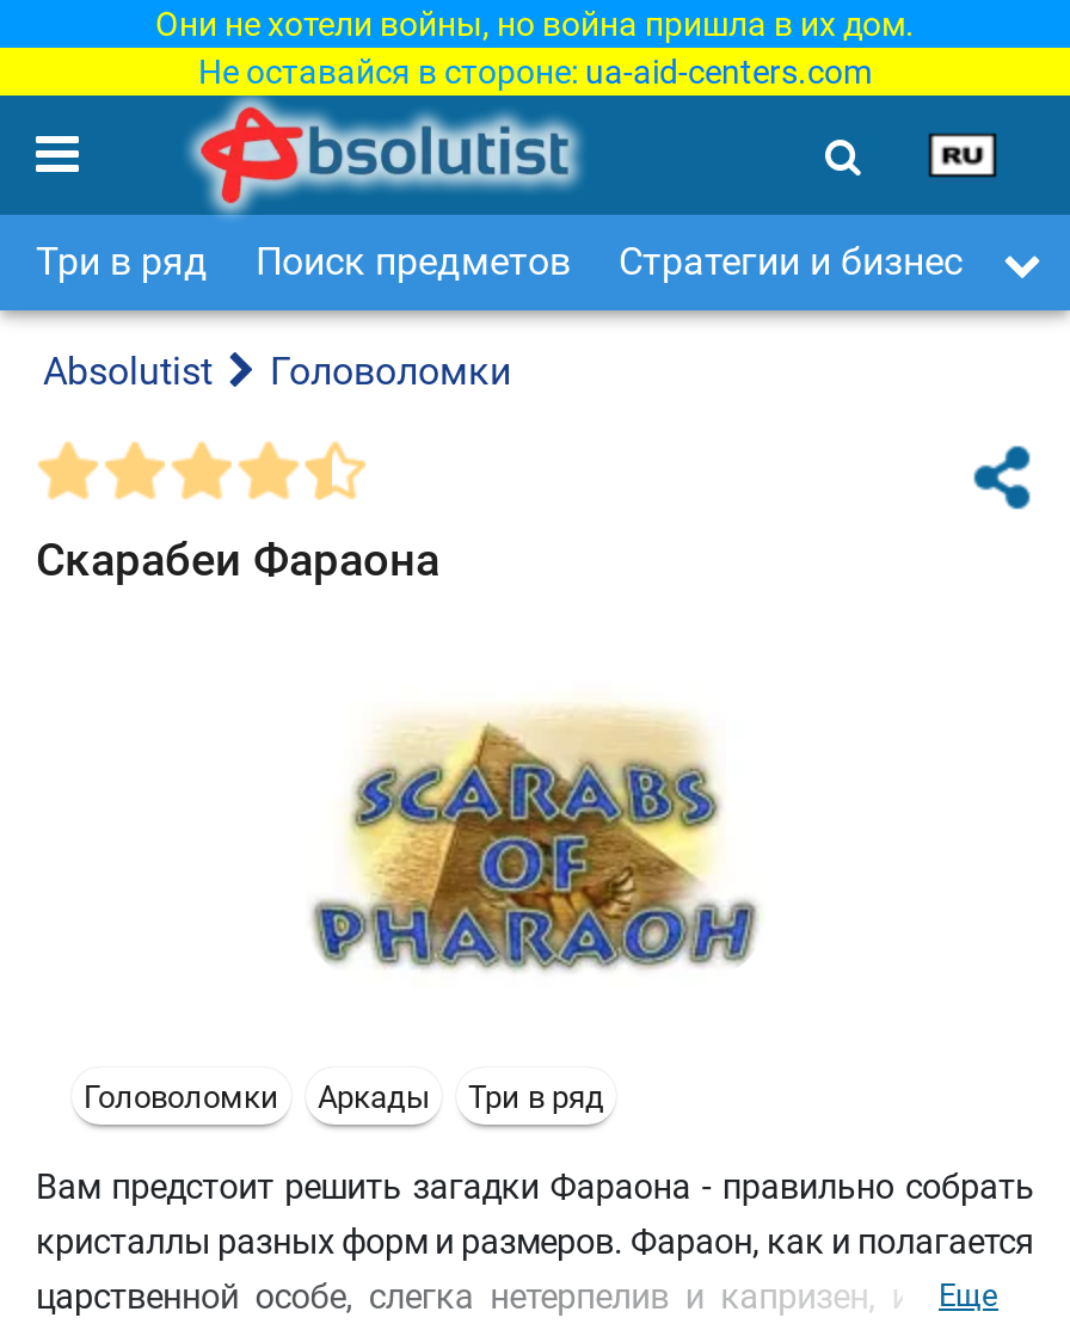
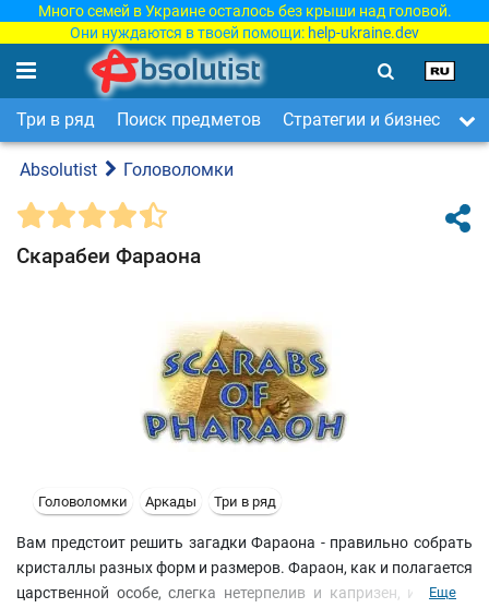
[155,5,915,91] Они не хотели войны, но война пришла в их дом. | Не оставайся в стороне: ua-aid-centers.com -> [38,2,451,41] Много семей в Украине осталось без крыши над головой. | Они нуждаются в твоей помощи: help-ukraine.dev

